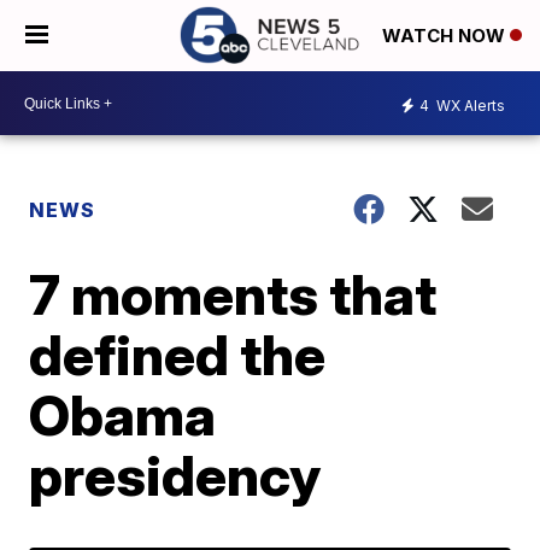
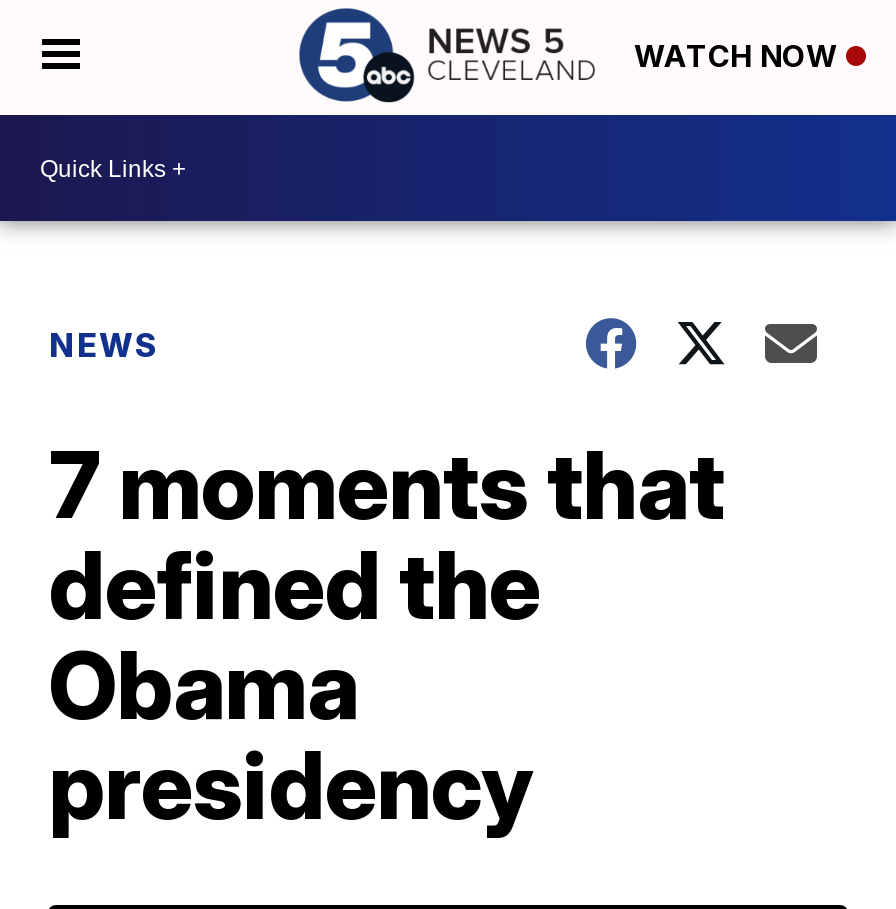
[419,96,505,114] 4 WX Alerts -> none

